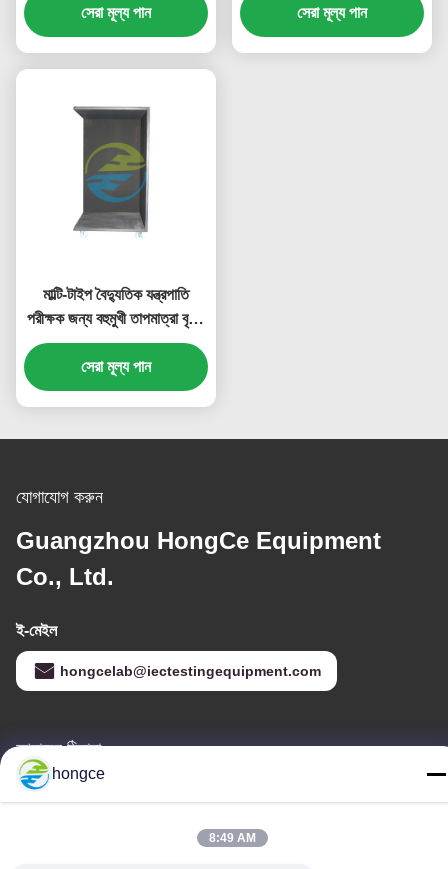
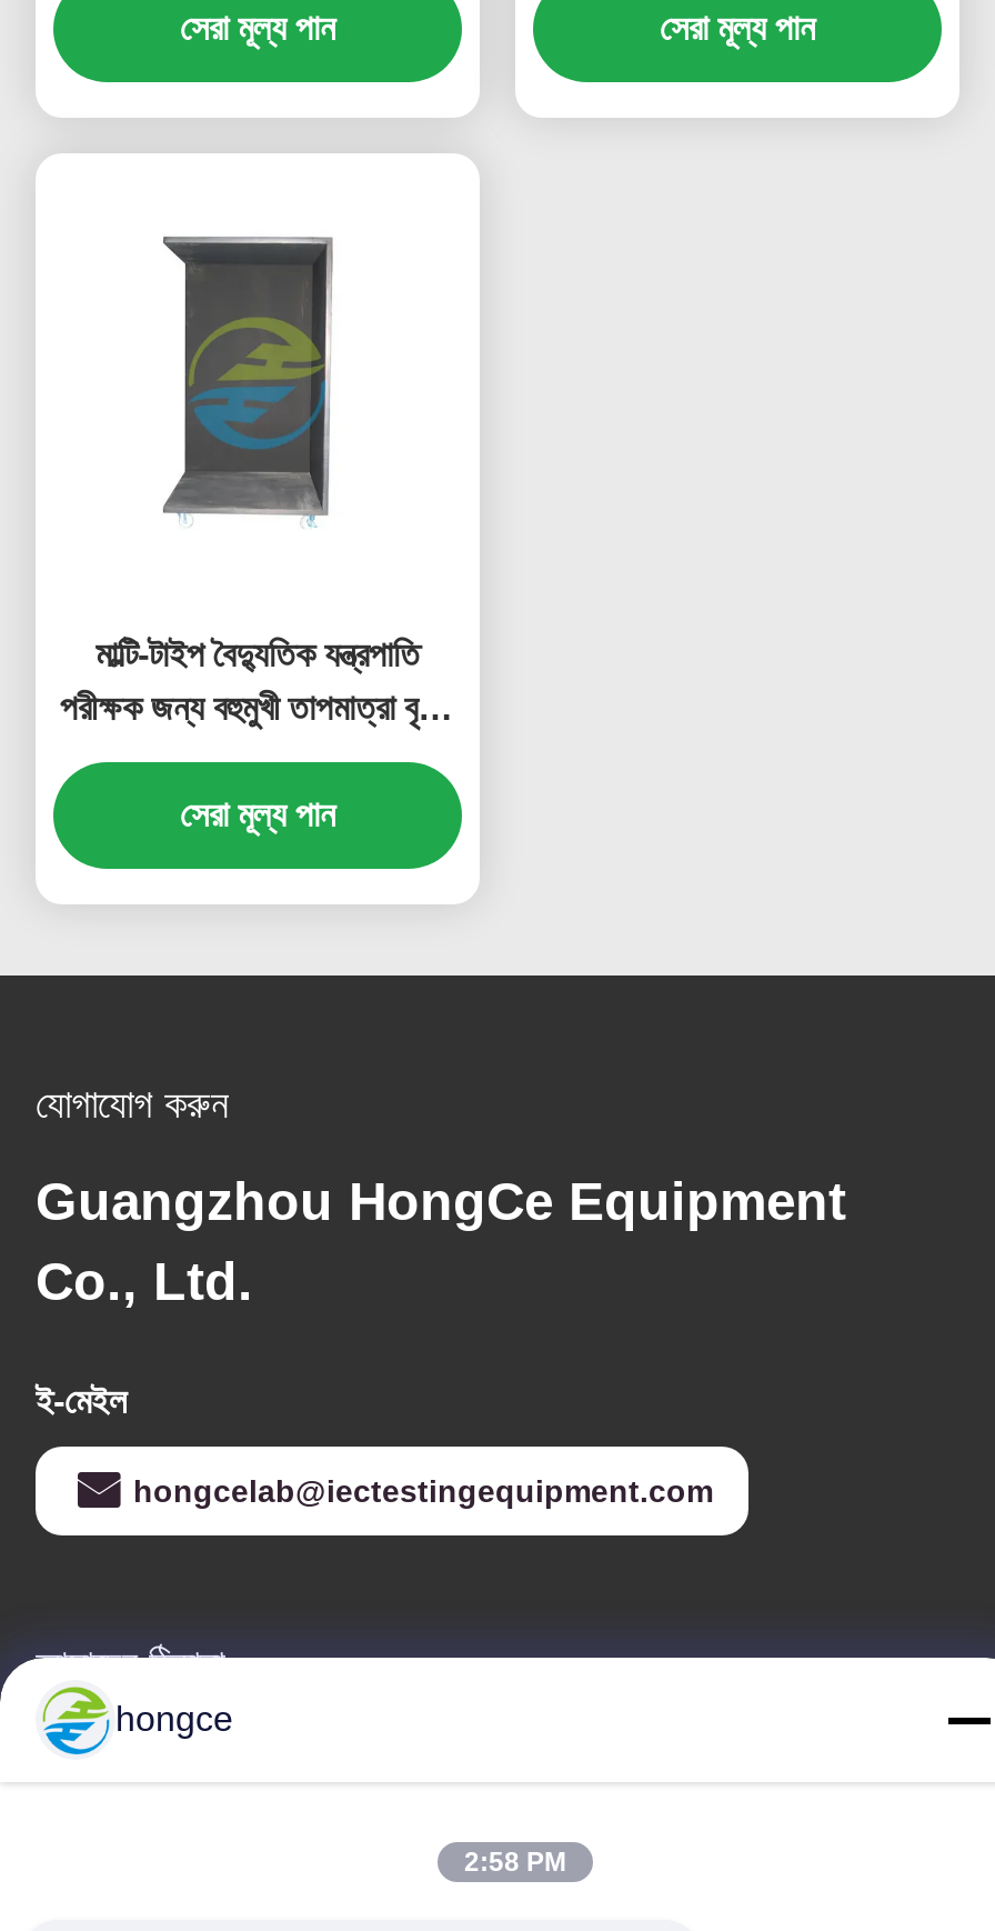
[208,831,255,845] 8:49 AM -> [464,1847,566,1878] 2:58 PM

